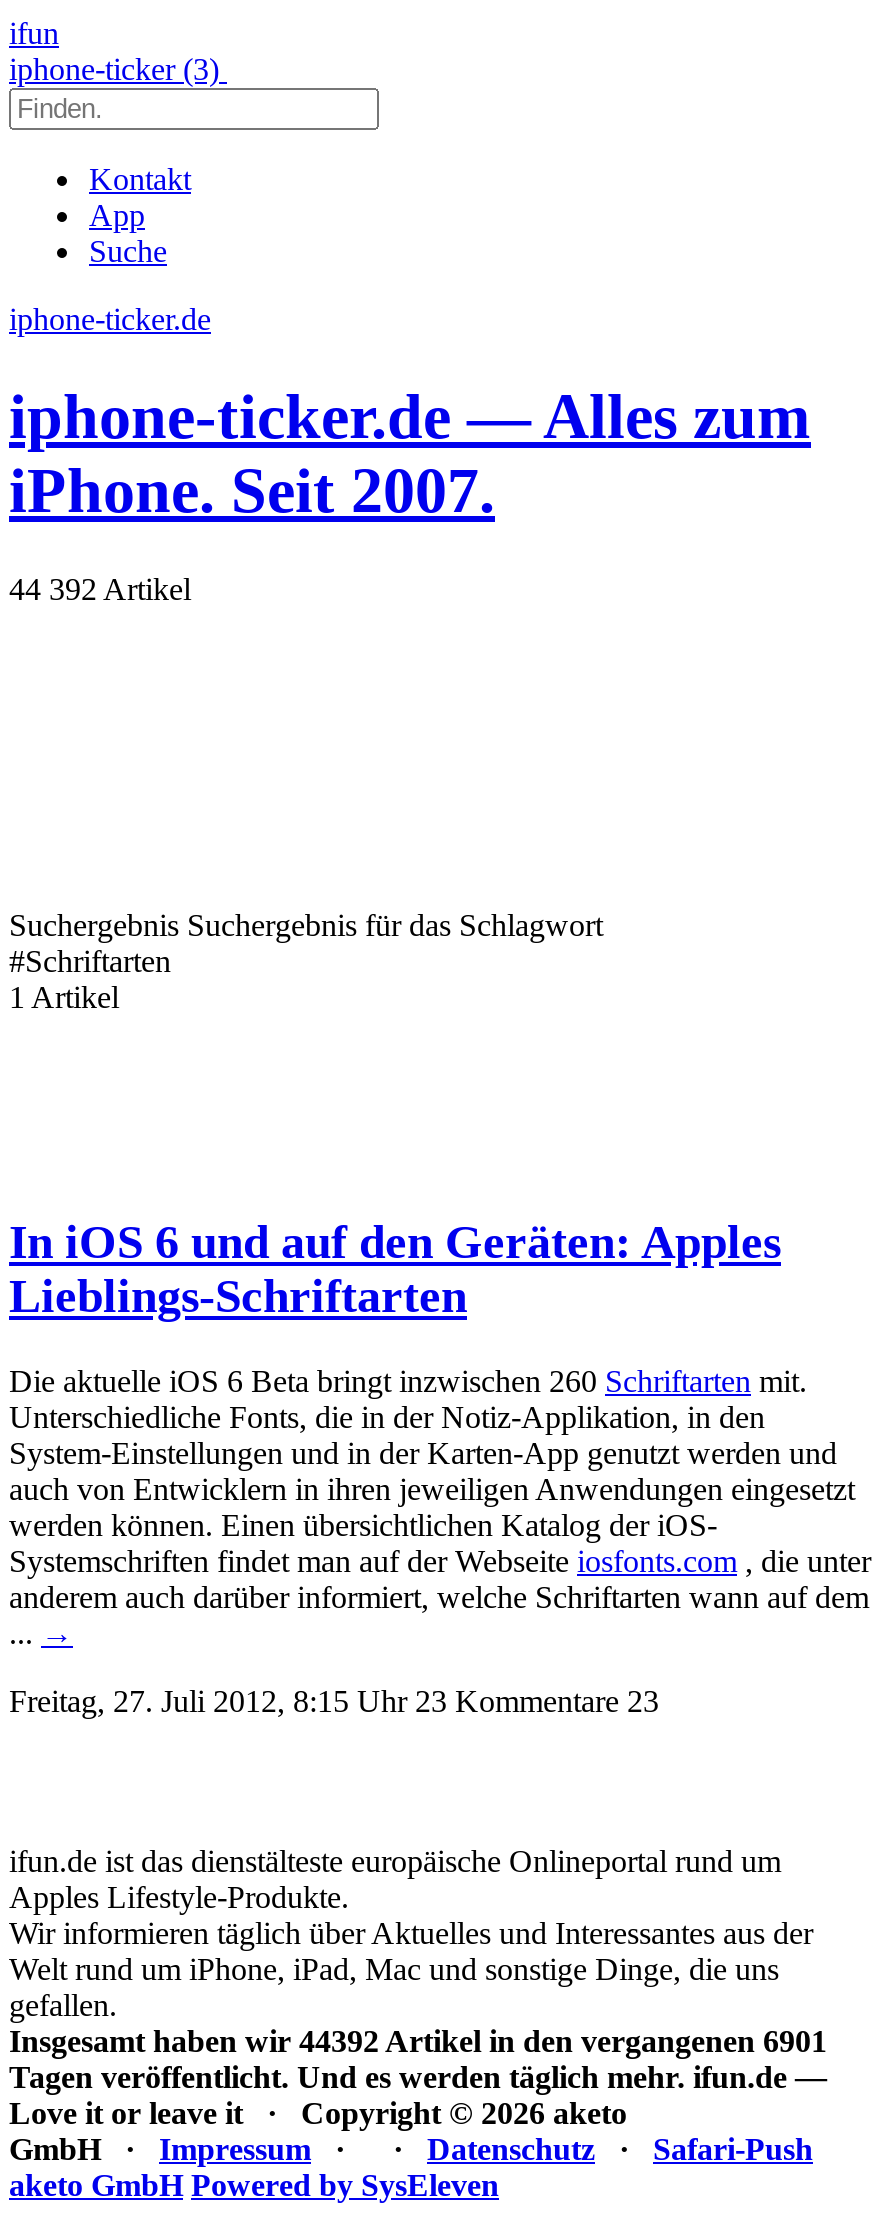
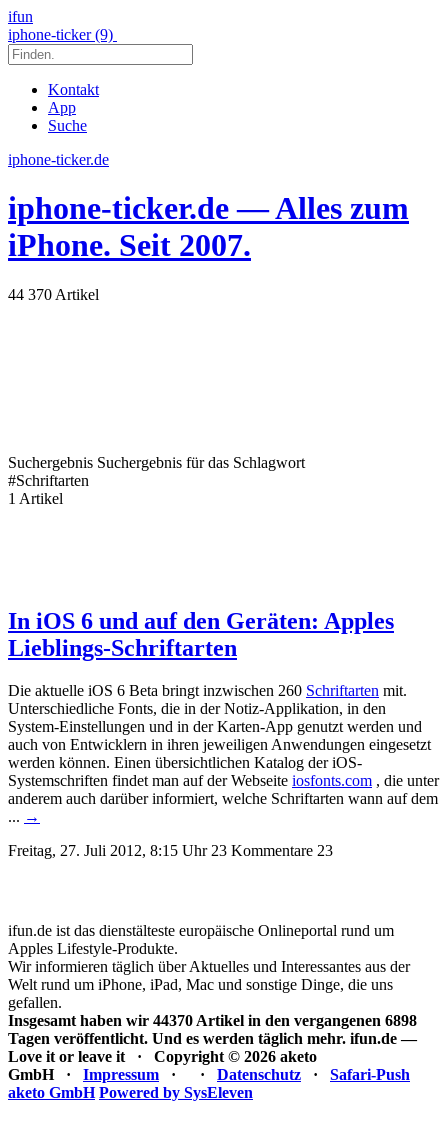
[9,52,227,86] iphone-ticker (3) -> [8,26,117,43] iphone-ticker (9)
[9,572,191,606] 44 392 Artikel -> [8,286,99,303] 44 370 Artikel
[9,2023,827,2057] Insgesamt haben wir 44392 Artikel in den vergangenen 6901 -> [8,1012,417,1029] Insgesamt haben wir 44370 Artikel in den vergangenen 6898

